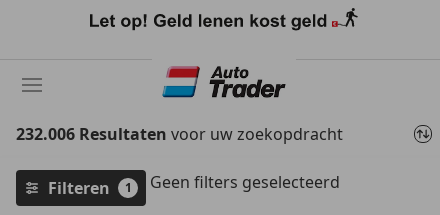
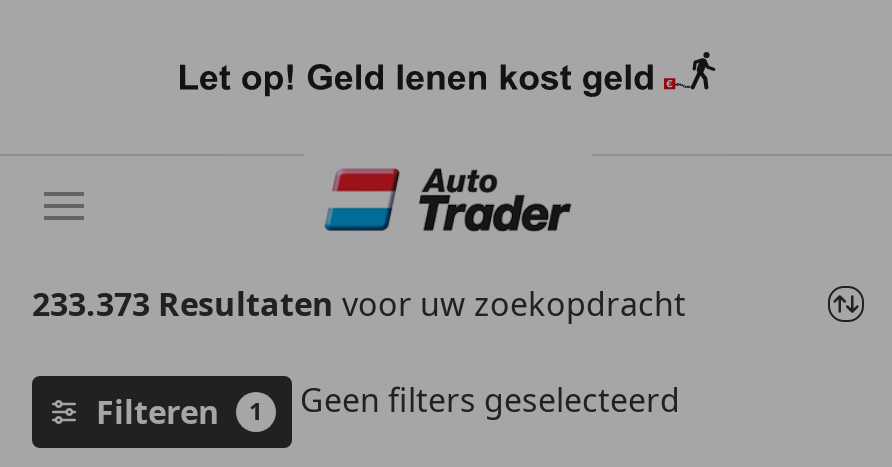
[16,123,343,145] 232.006 Resultaten voor uw zoekopdracht -> [32,282,686,326] 233.373 Resultaten voor uw zoekopdracht

